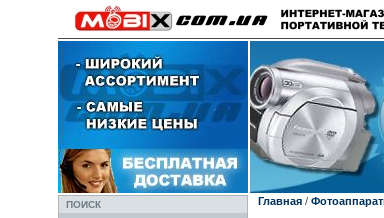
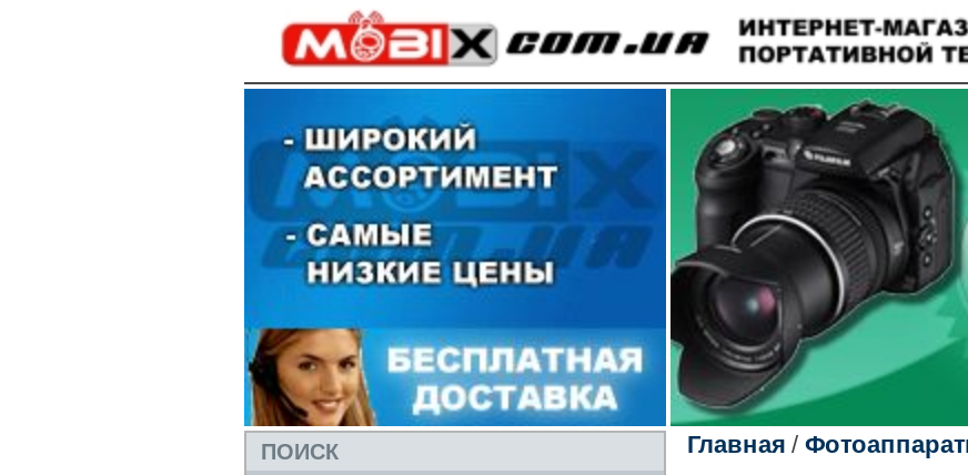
[249,41,381,193] [image] -> [668,89,961,426] [image]

